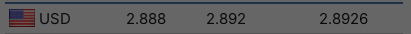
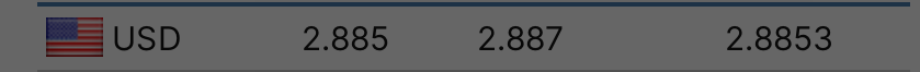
[125,9,165,28] 2.888 -> [302,17,389,59] 2.885
[205,9,245,28] 2.892 -> [477,17,565,59] 2.887
[319,9,368,28] 2.8926 -> [725,17,834,59] 2.8853

